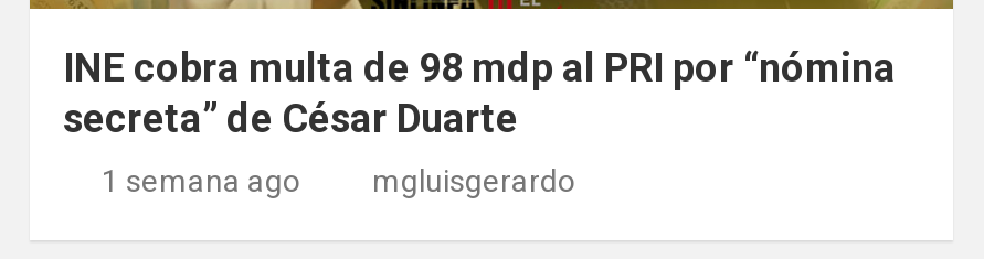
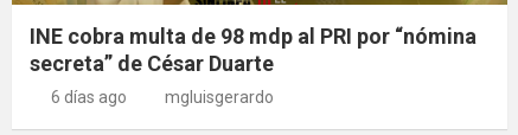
[102,163,300,198] 1 semana ago -> [50,88,126,107] 6 días ago

